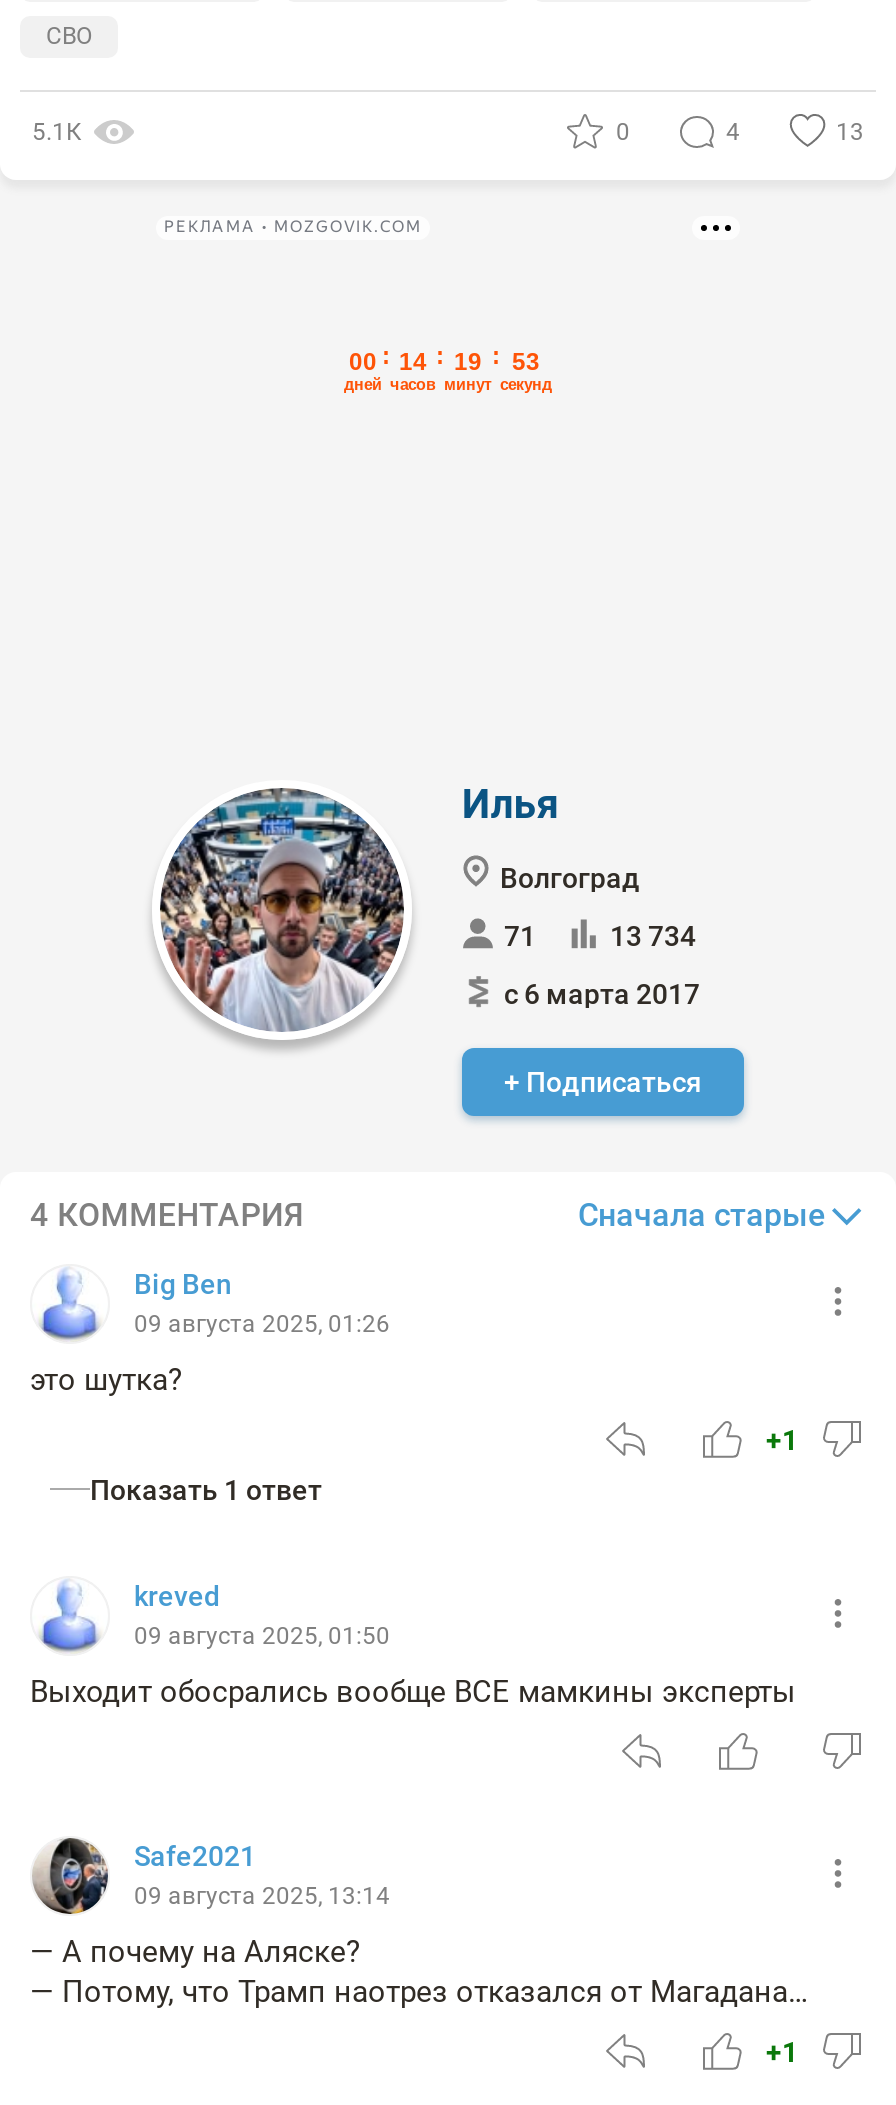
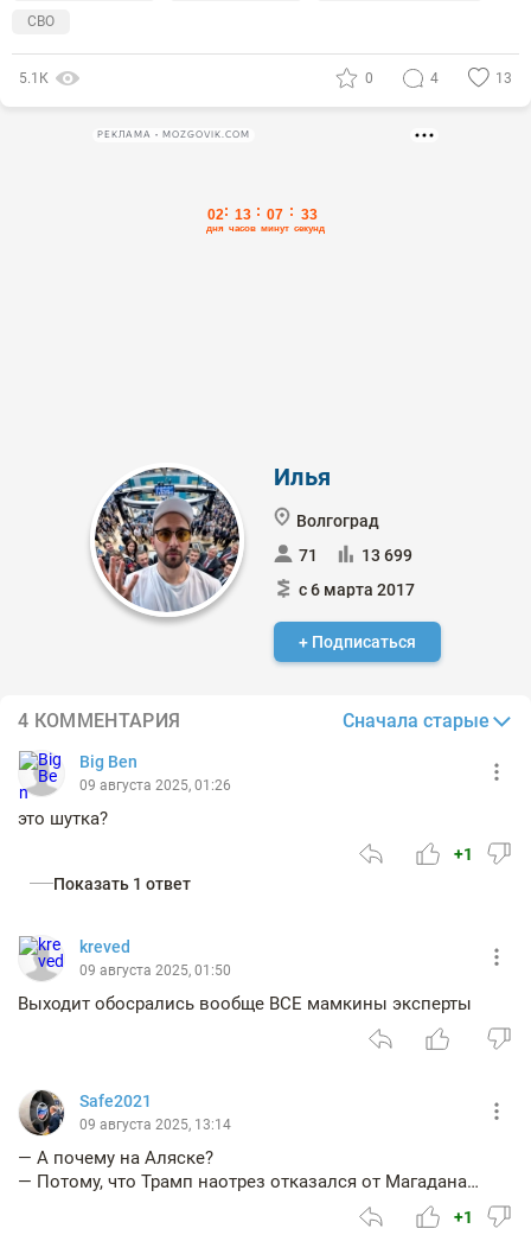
[610,919,696,951] 13 734 -> [362,545,412,564] 13 699
[32,1266,102,1344] [image] -> [18,750,62,800] [image]
[32,1578,106,1650] [image] -> [18,935,64,978] [image]

